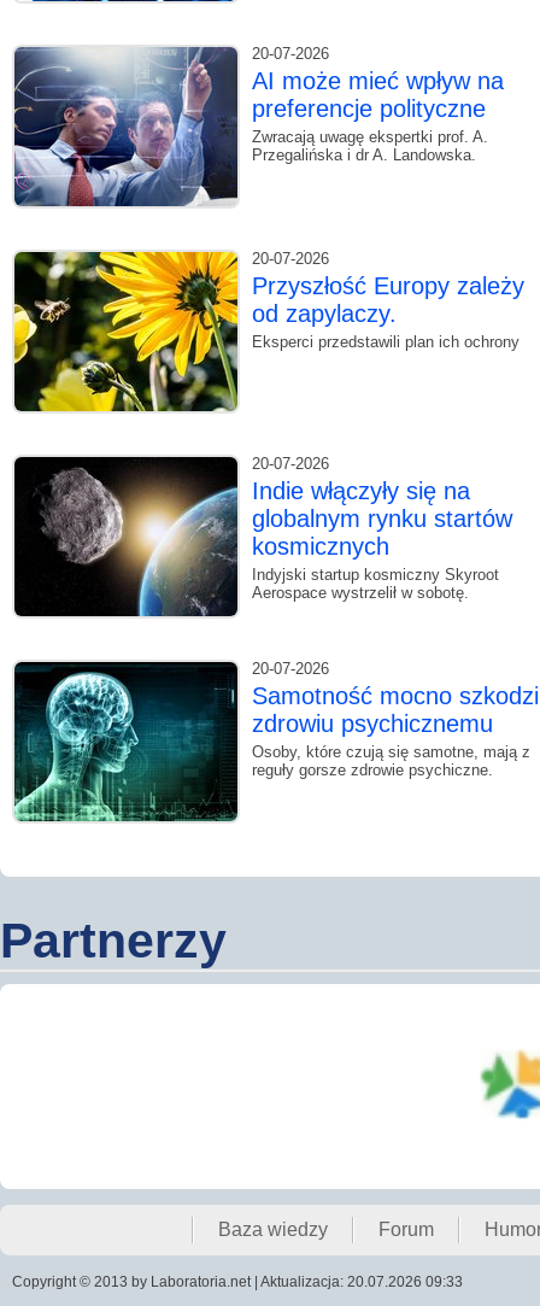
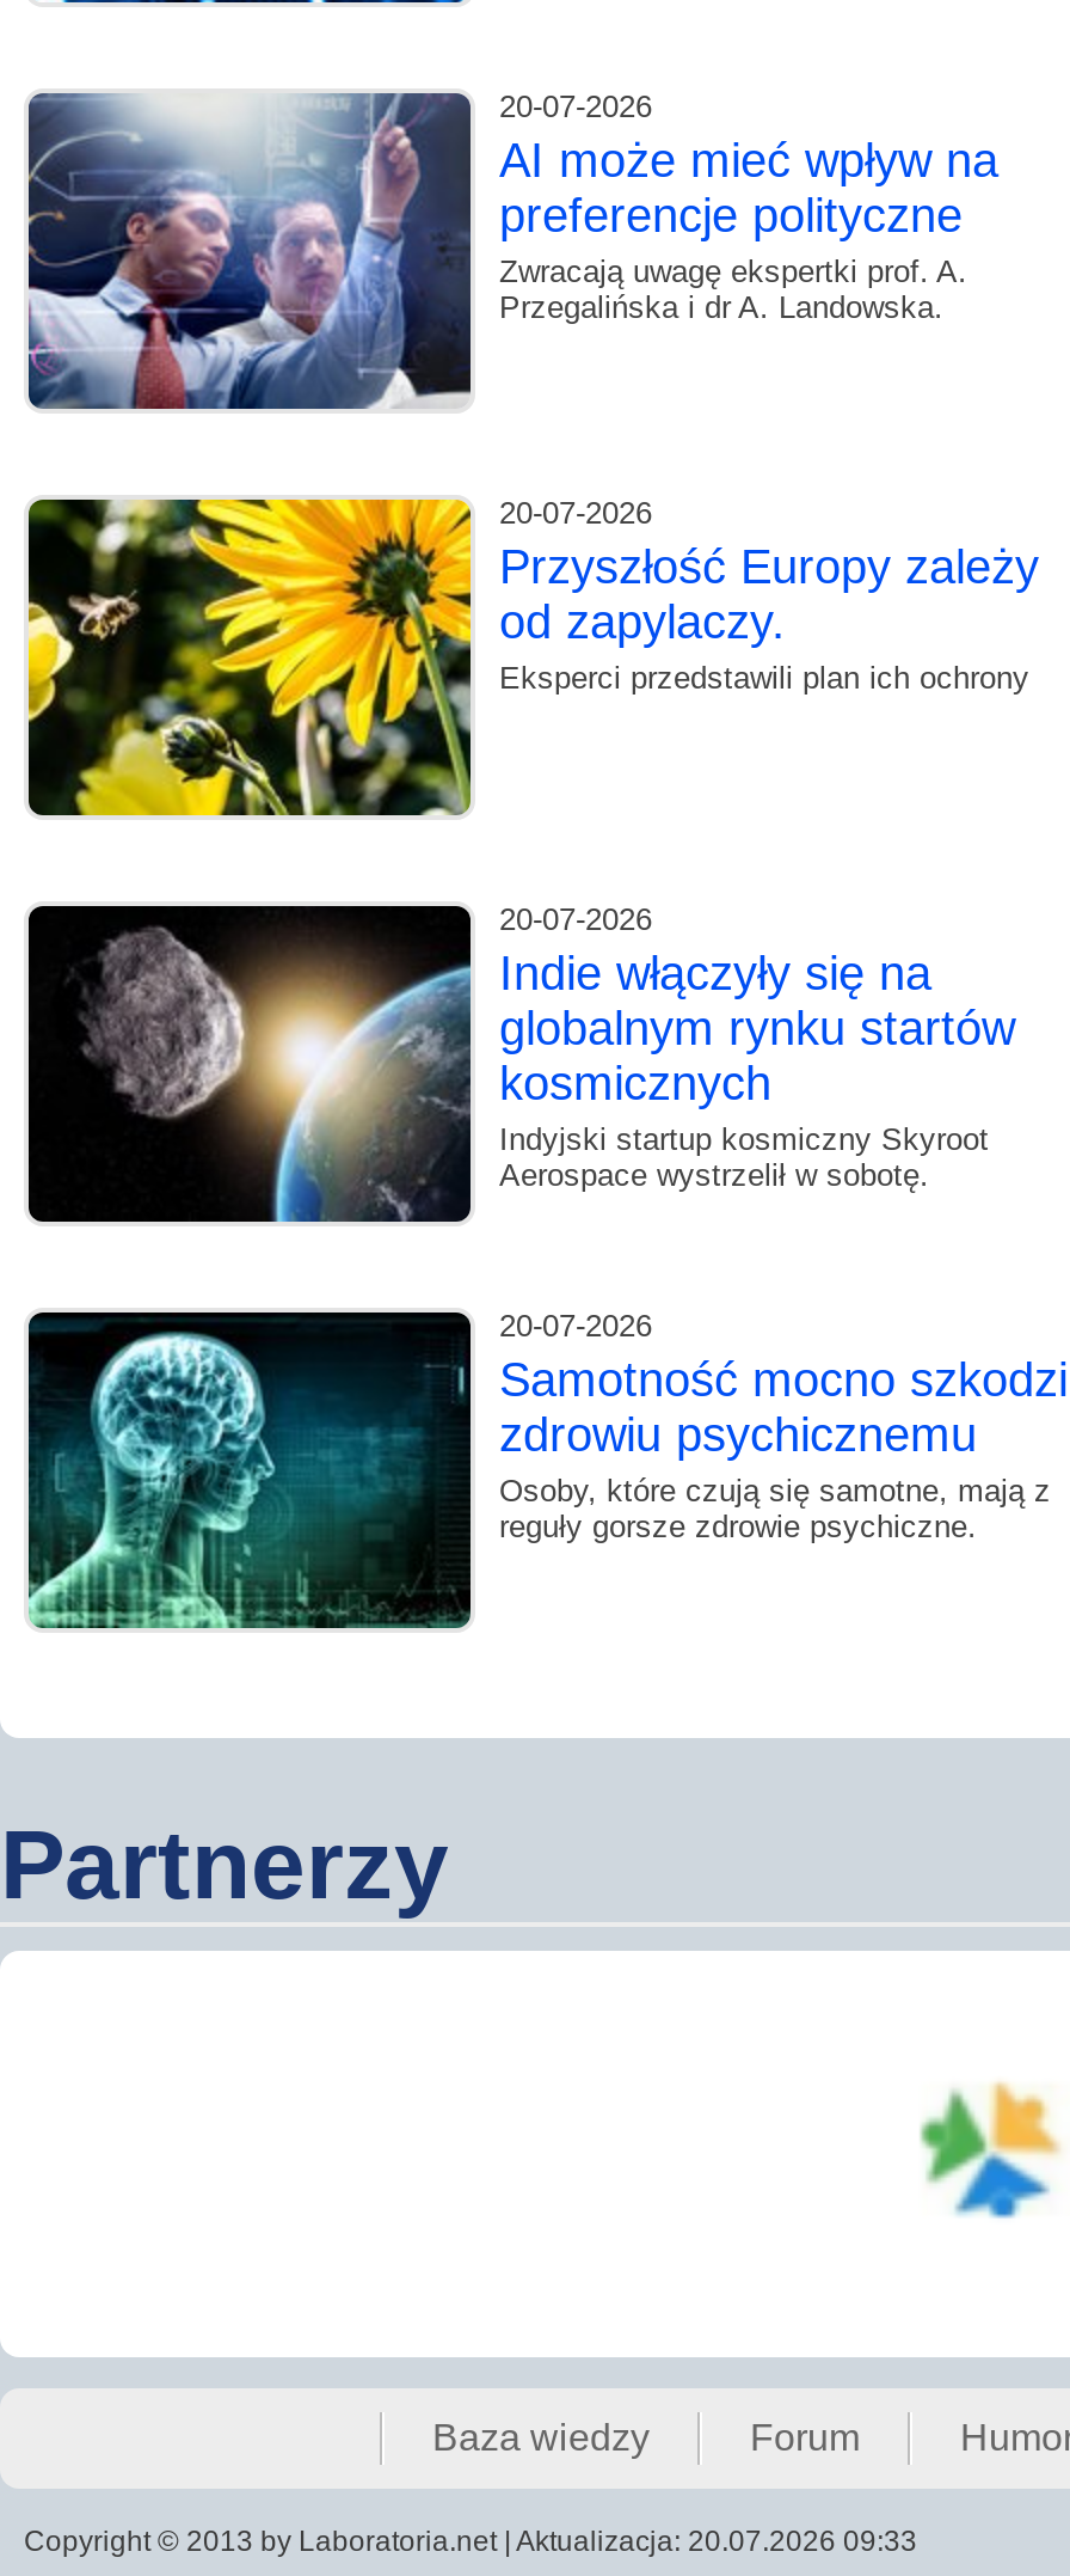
[465,1050,536,1119] [image] -> [920,2082,1063,2219] [image]

